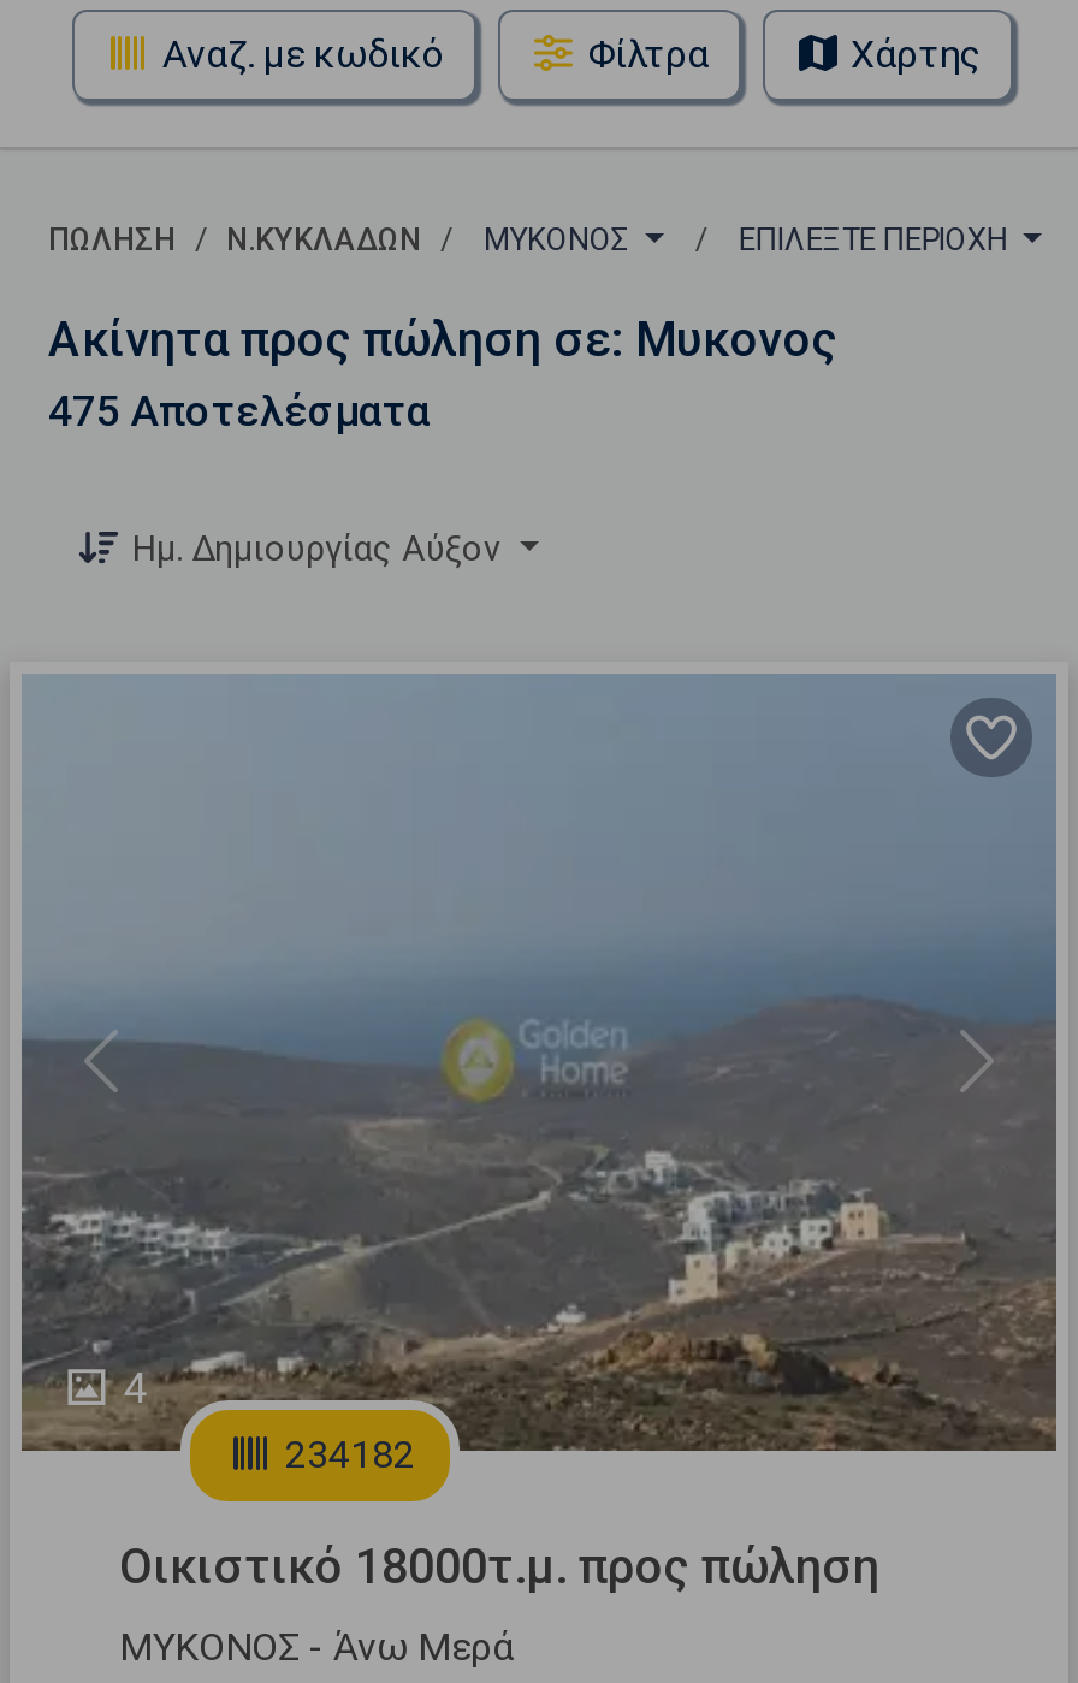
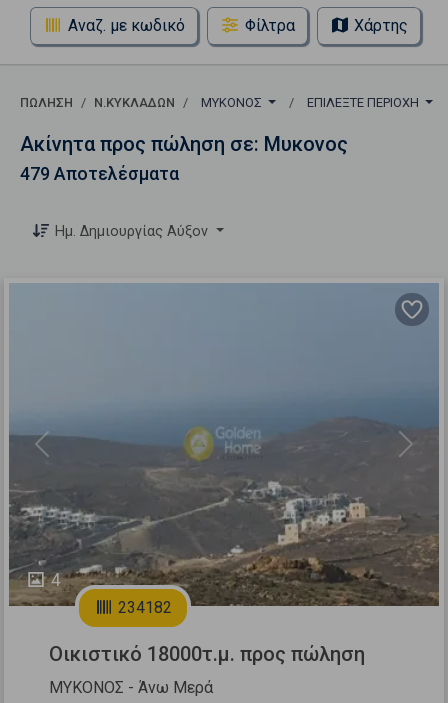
[48,387,431,435] 475 Αποτελέσματα -> [20,164,179,184] 479 Αποτελέσματα

